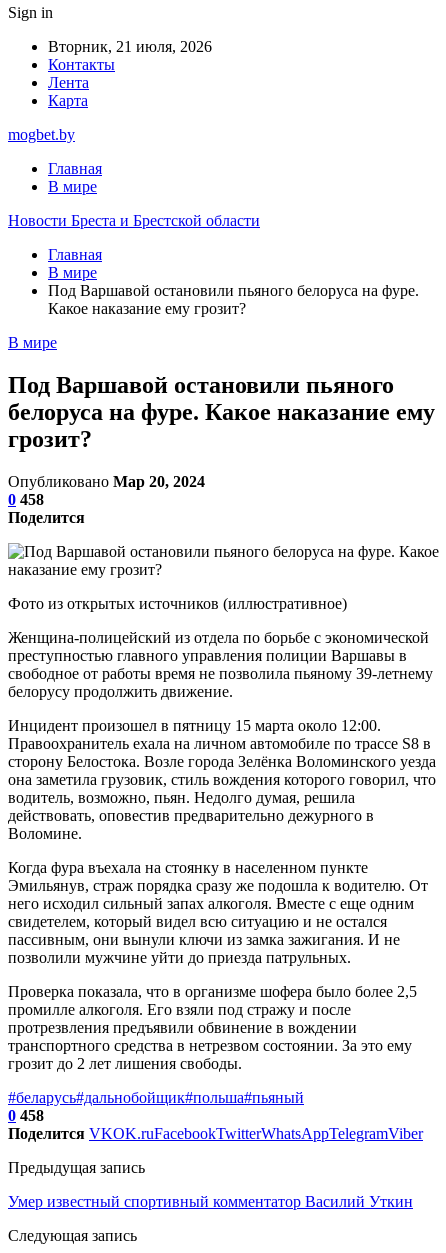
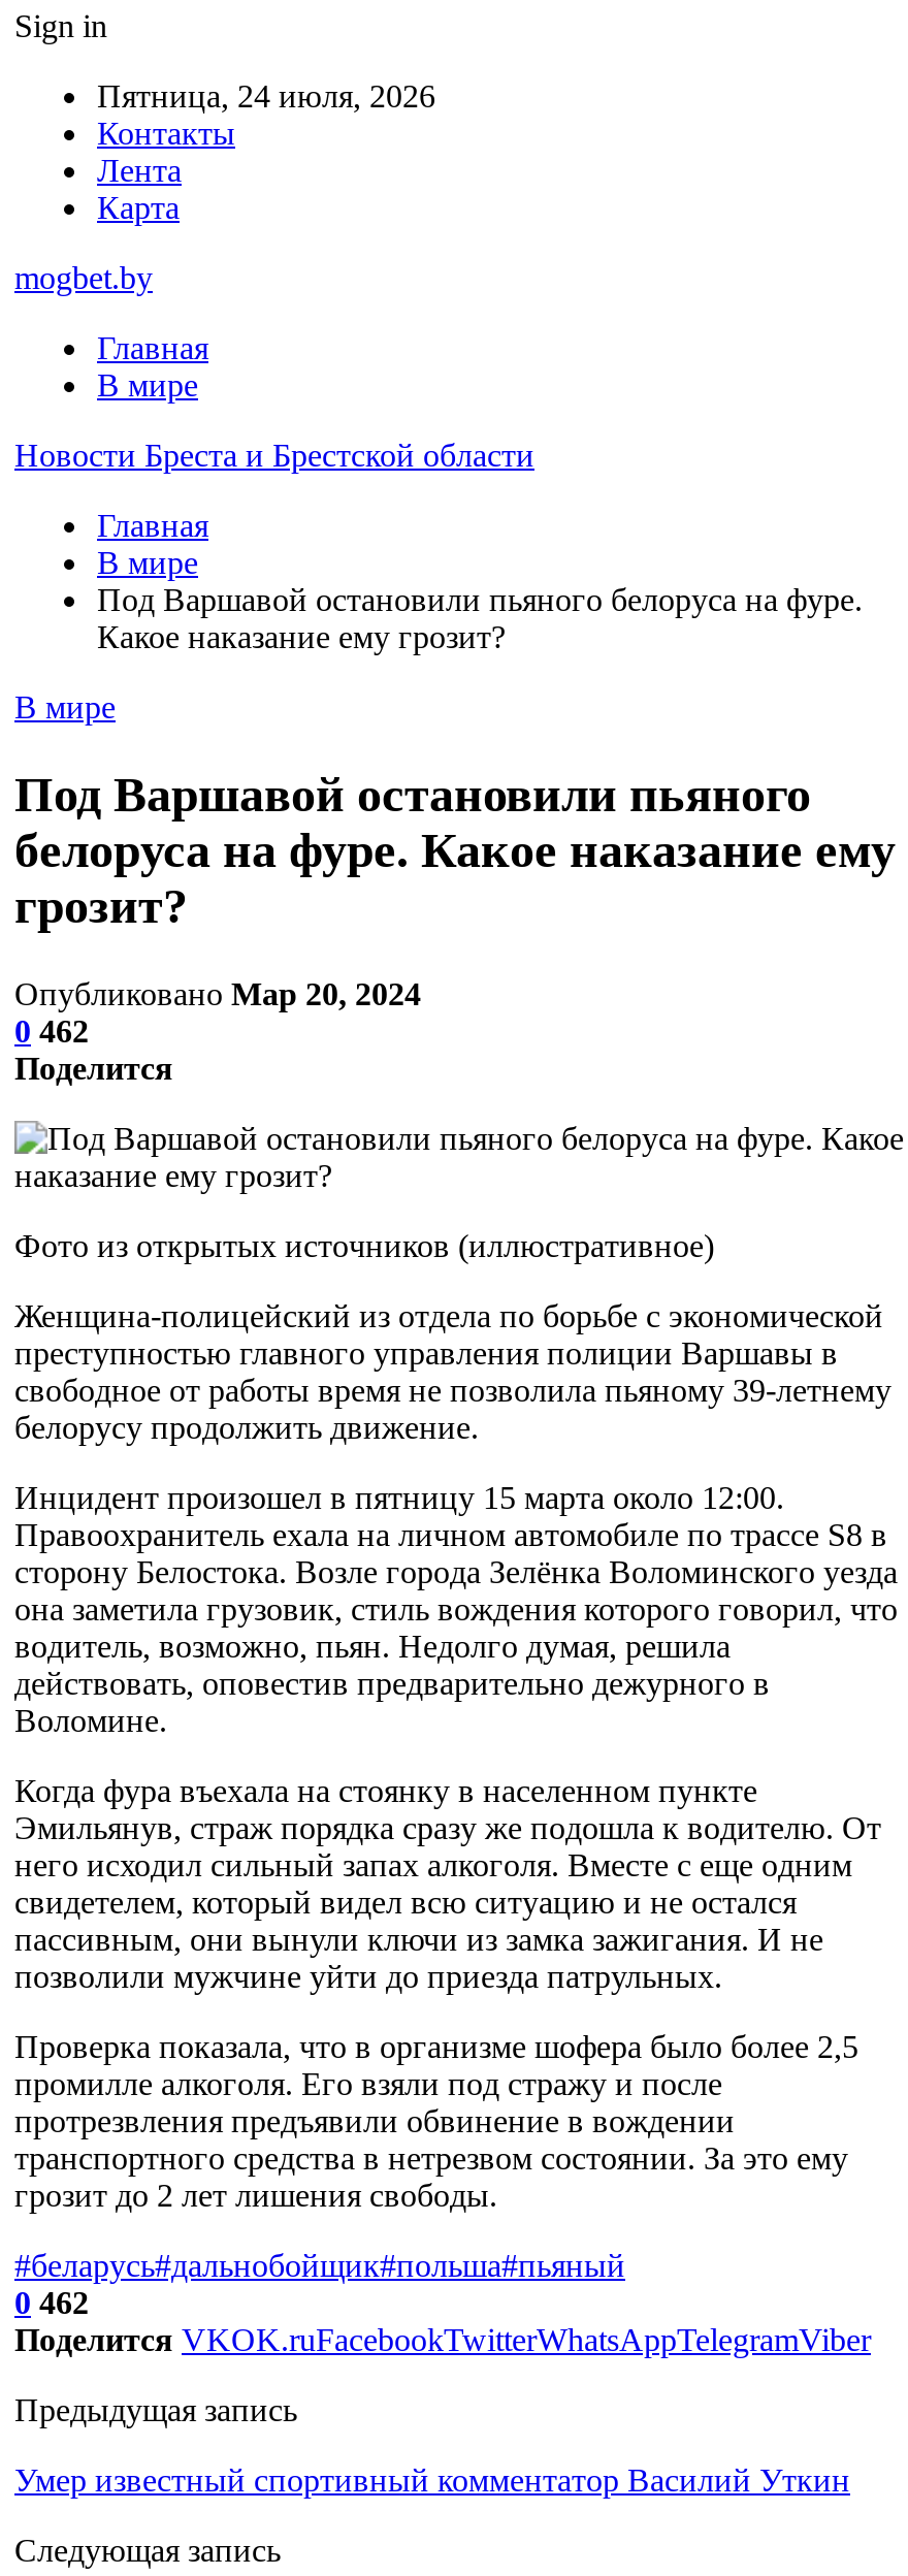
[48,38,212,55] Вторник, 21 июля, 2026 -> [97,78,435,114] Пятница, 24 июля, 2026
[8,491,44,508] 0 458 -> [14,1013,89,1048] 0 462
[8,1107,44,1124] 0 458 -> [14,2285,89,2320] 0 462

